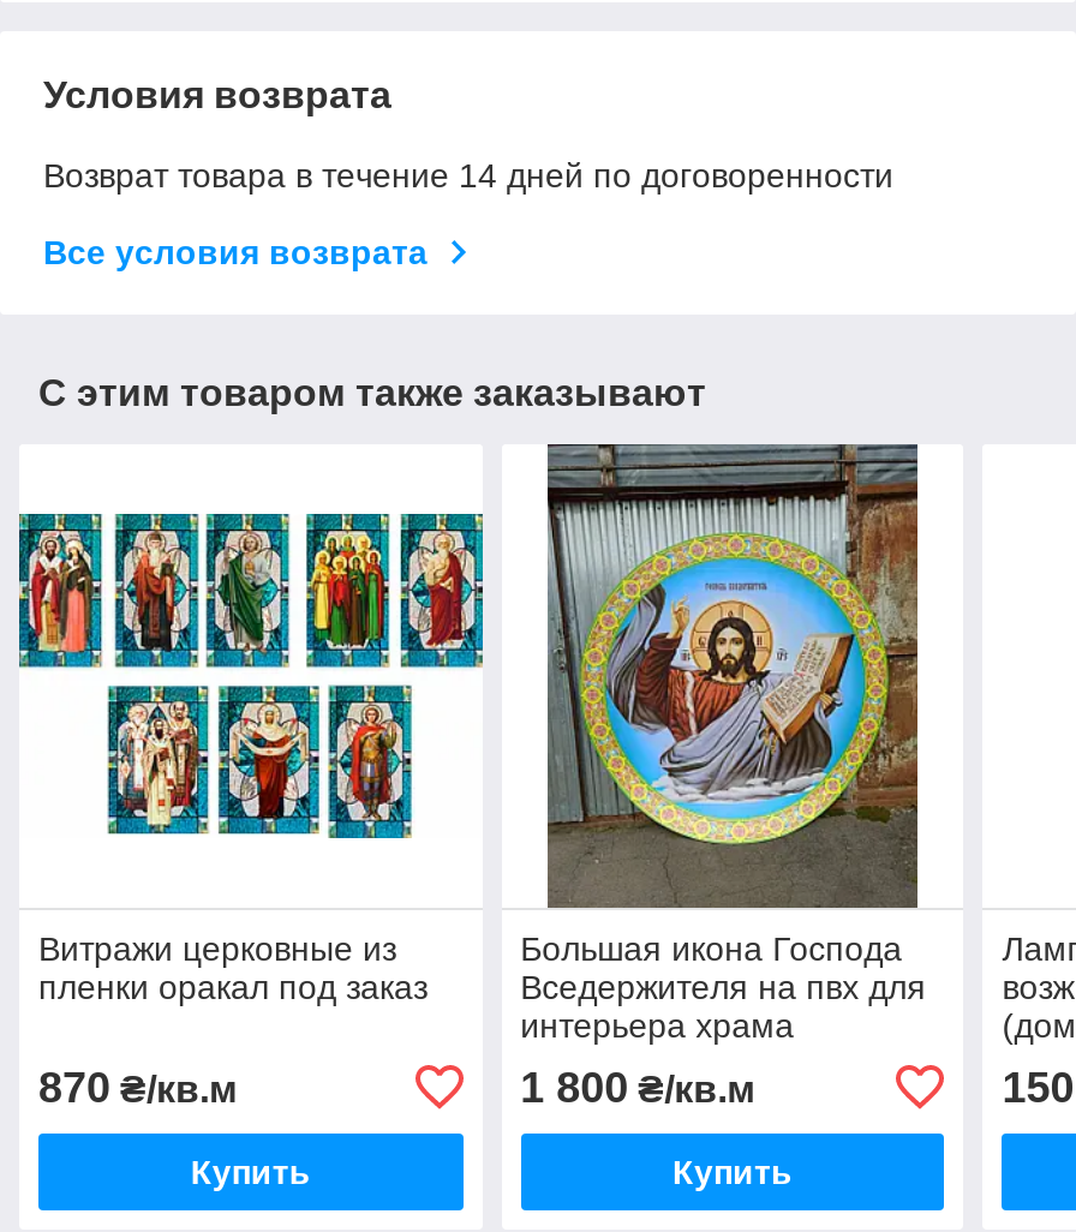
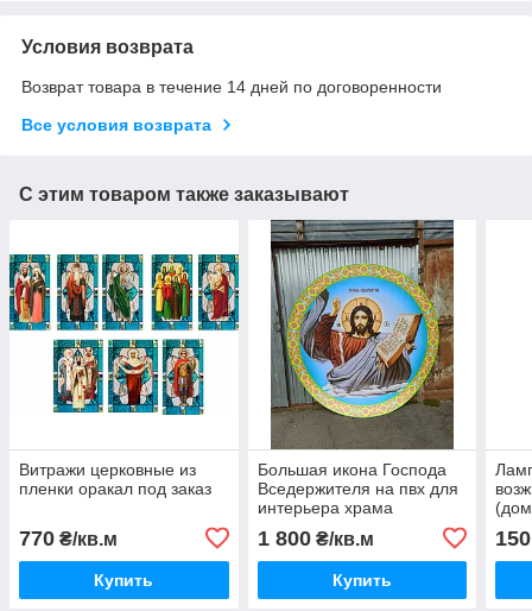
[38,1063,238,1111] 870 ₴/кв.м -> [19,526,118,550] 770 ₴/кв.м

